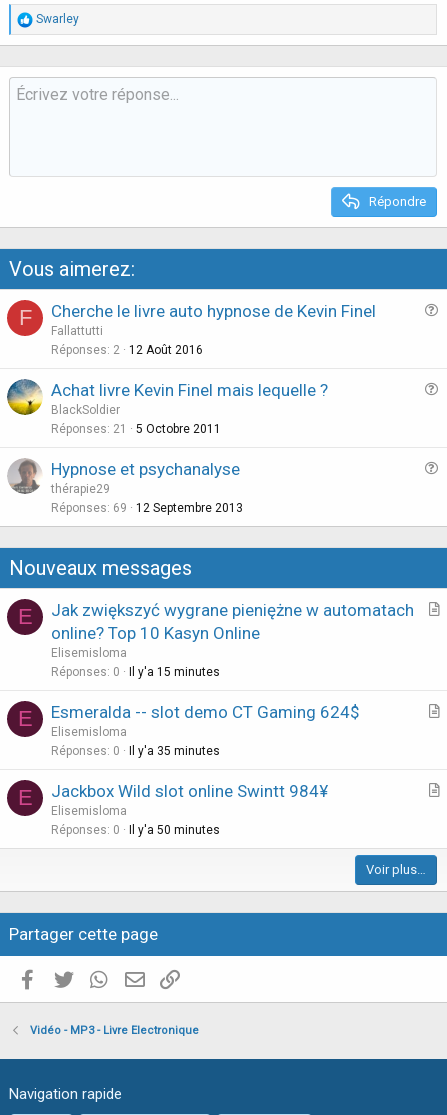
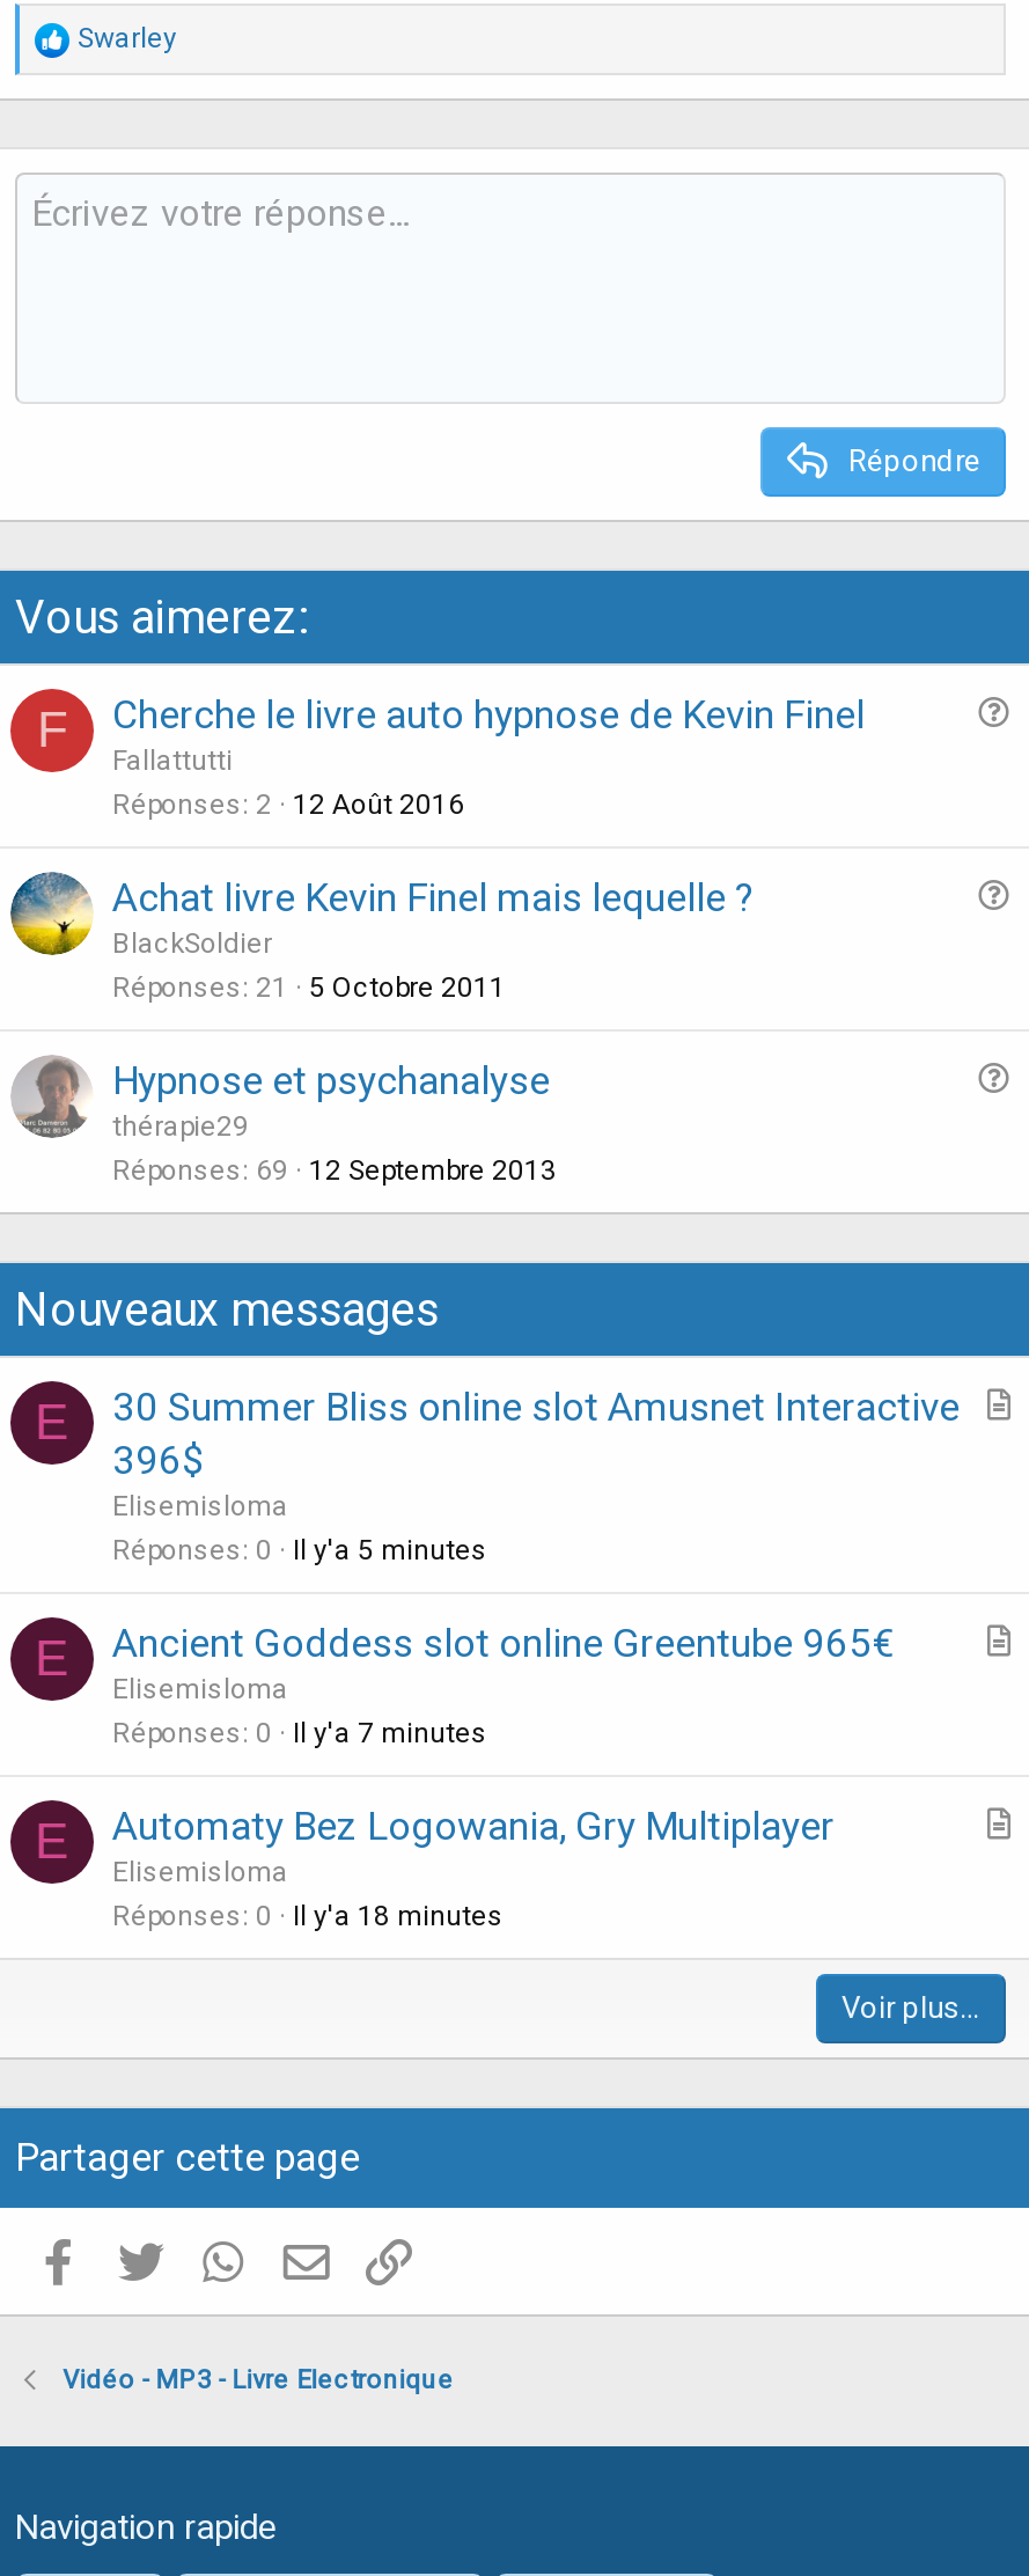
[51,600,414,643] Jak zwiększyć wygrane pieniężne w automatach | online? Top 10 Kasyn Online -> [112,1383,960,1483] 30 Summer Bliss online slot Amusnet Interactive | 396$
[51,665,220,679] Réponses 0 Il y'a 15 minutes -> [112,1534,487,1566] Réponses 0 Il y'a 5 minutes
[51,702,360,722] Esmeralda -- slot demo CT Gaming 624$ -> [112,1619,892,1666] Ancient Goddess slot online Greentube 965€
[51,744,220,758] Réponses 0 Il y'a 35 minutes -> [112,1716,487,1749] Réponses 0 Il y'a 7 minutes
[51,781,328,801] Jackbox Wild slot online Swintt 984¥ -> [112,1802,835,1848] Automaty Bez Logowania, Gry Multiplayer
[51,823,220,837] Réponses 0 Il y'a 50 minutes -> [112,1899,504,1932] Réponses 0 Il y'a 18 minutes

